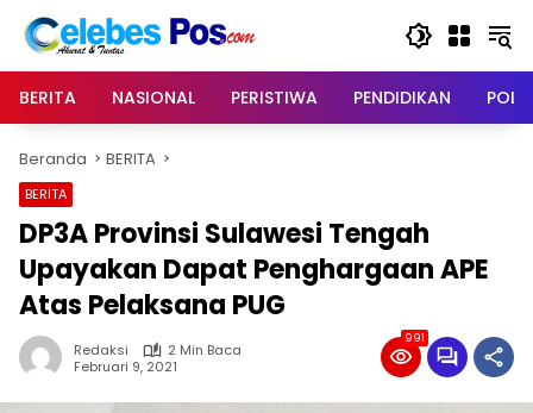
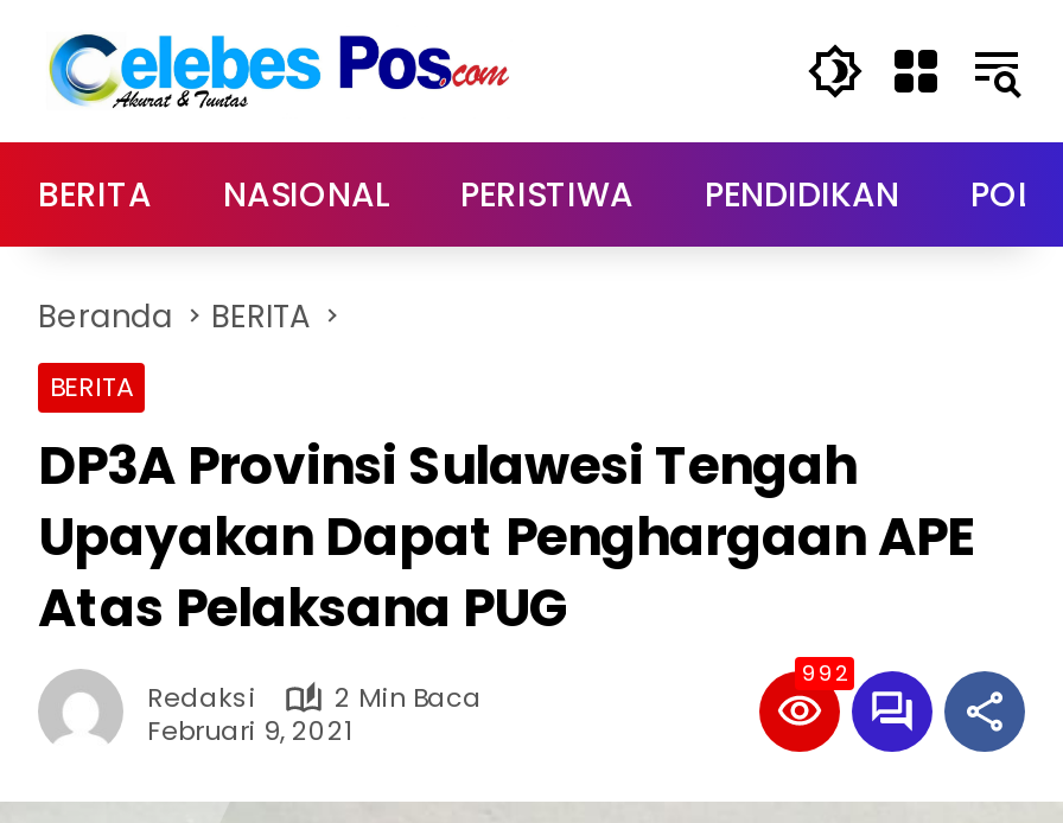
[405,331,425,345] 991 -> [802,659,847,688] 992

